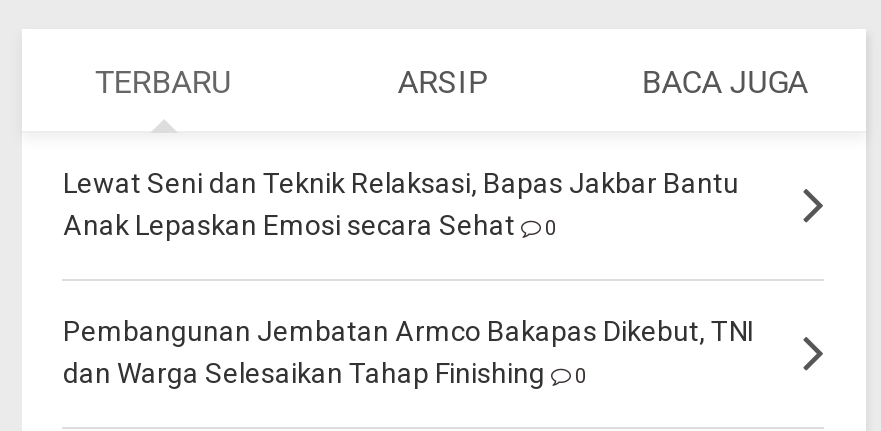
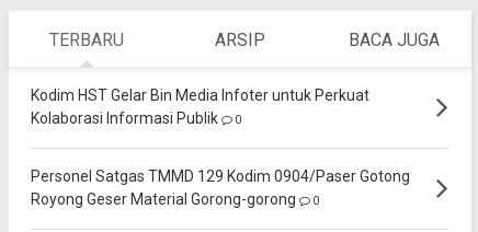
[63,166,739,240] Lewat Seni dan Teknik Relaksasi, Bapas Jakbar Bantu | Anak Lepaskan Emosi secara Sehat -> [31,86,370,127] Kodim HST Gelar Bin Media Infoter untuk Perkuat | Kolaborasi Informasi Publik
[63,314,753,388] Pembangunan Jembatan Armco Bakapas Dikebut, TNI | dan Warga Selesaikan Tahap Finishing -> [31,167,410,207] Personel Satgas TMMD 129 Kodim 0904/Paser Gotong | Royong Geser Material Gorong-gorong

